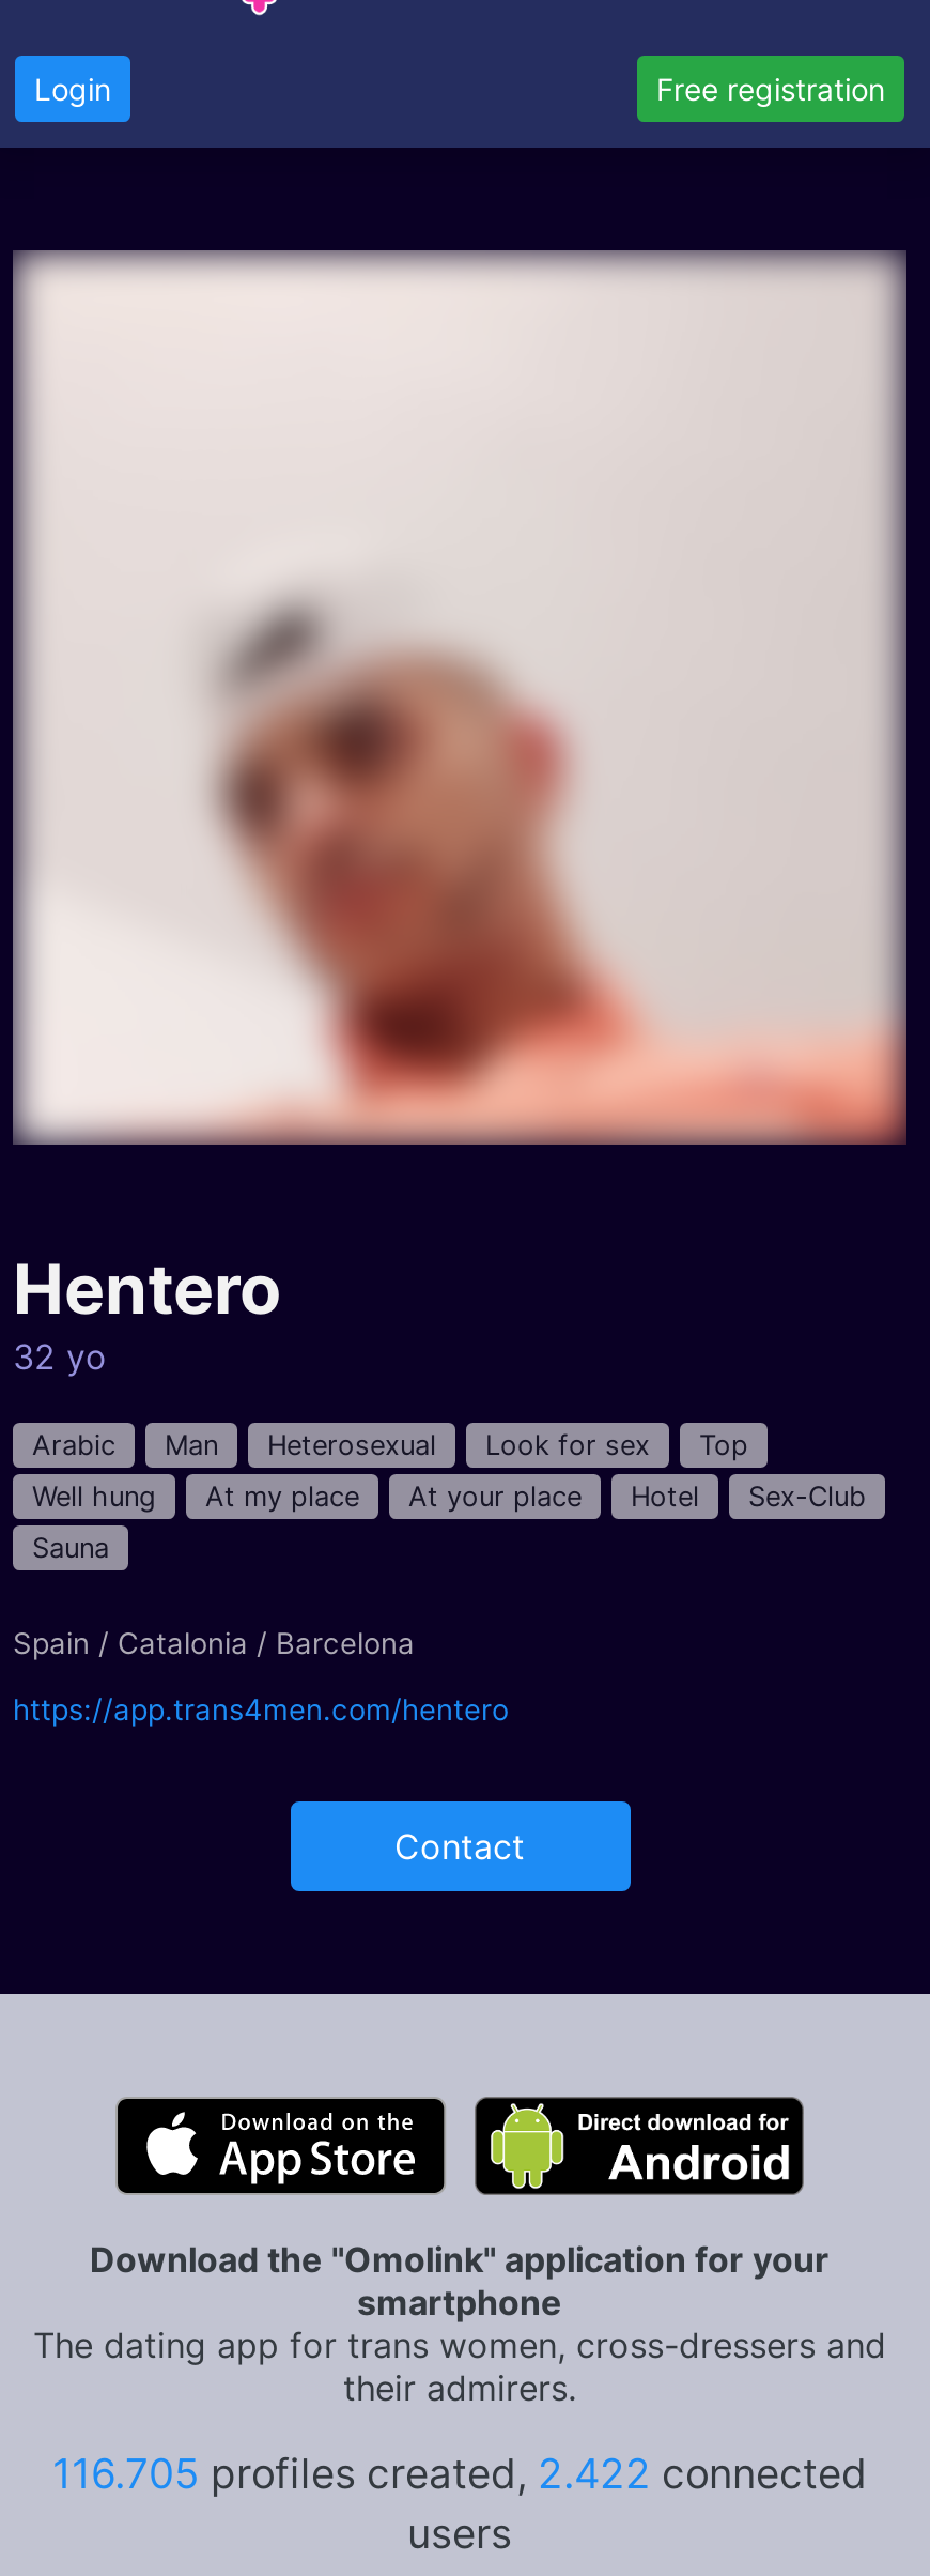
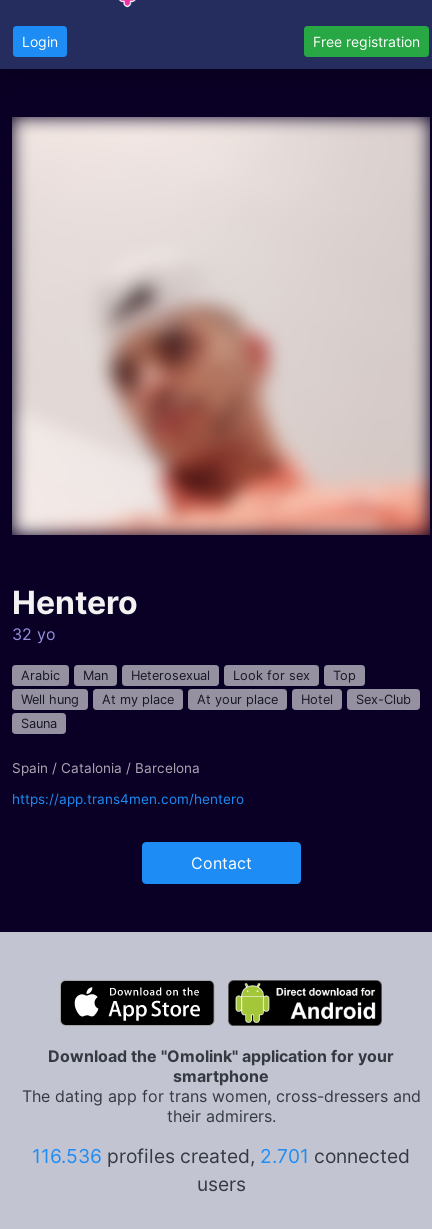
[52,2448,867,2500] 116.705 profiles created, 2.422 connected -> [32,1144,410,1168] 116.536 profiles created, 2.701 connected

